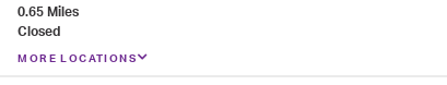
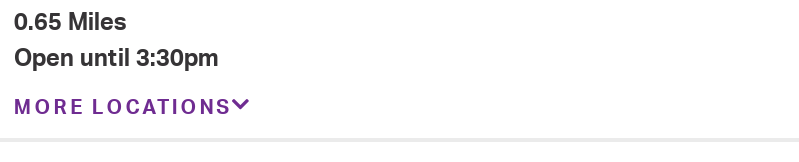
[18,25,61,38] Closed -> [14,46,220,70] Open until 3:30pm

